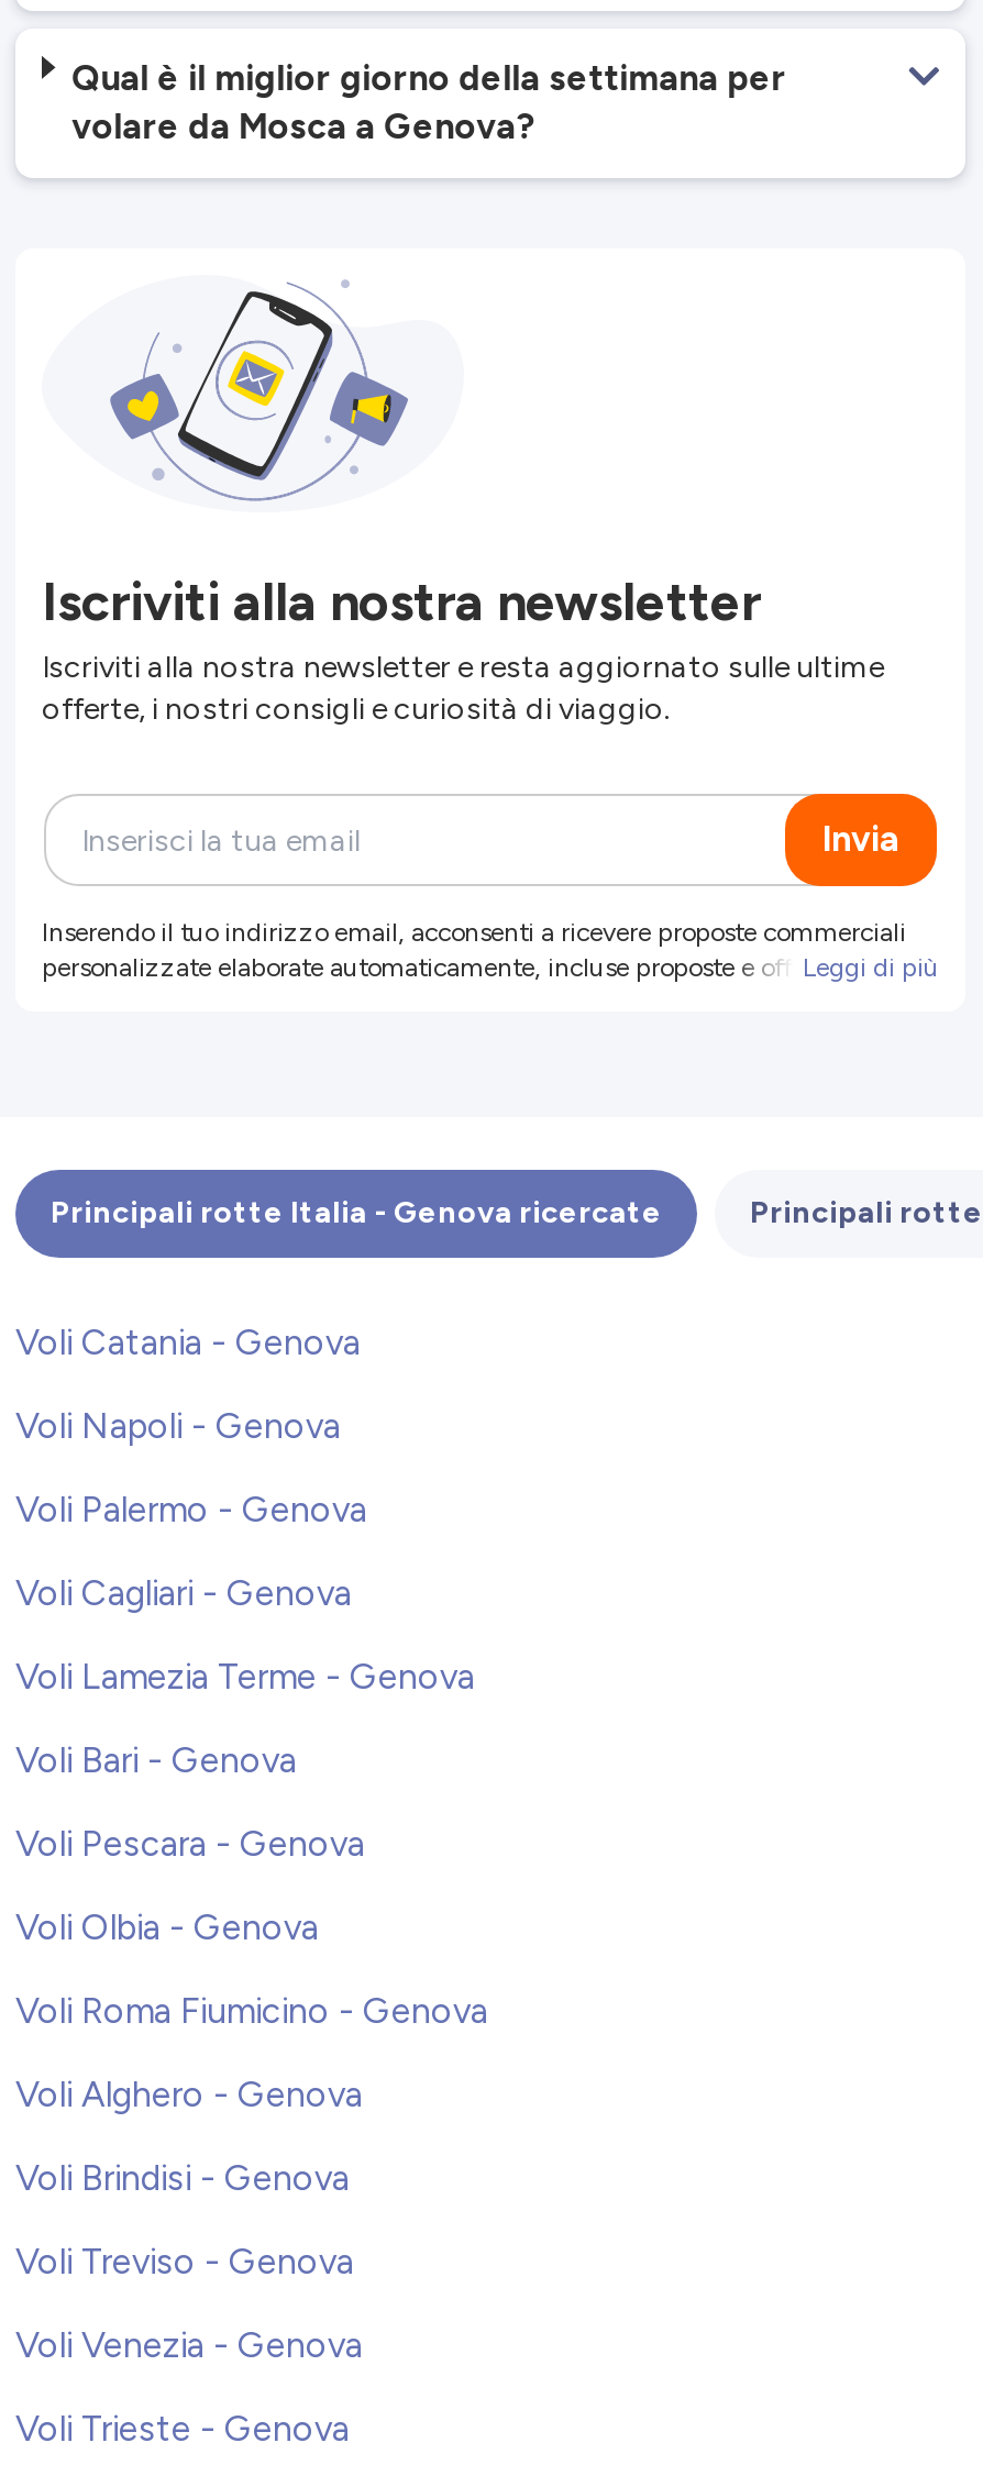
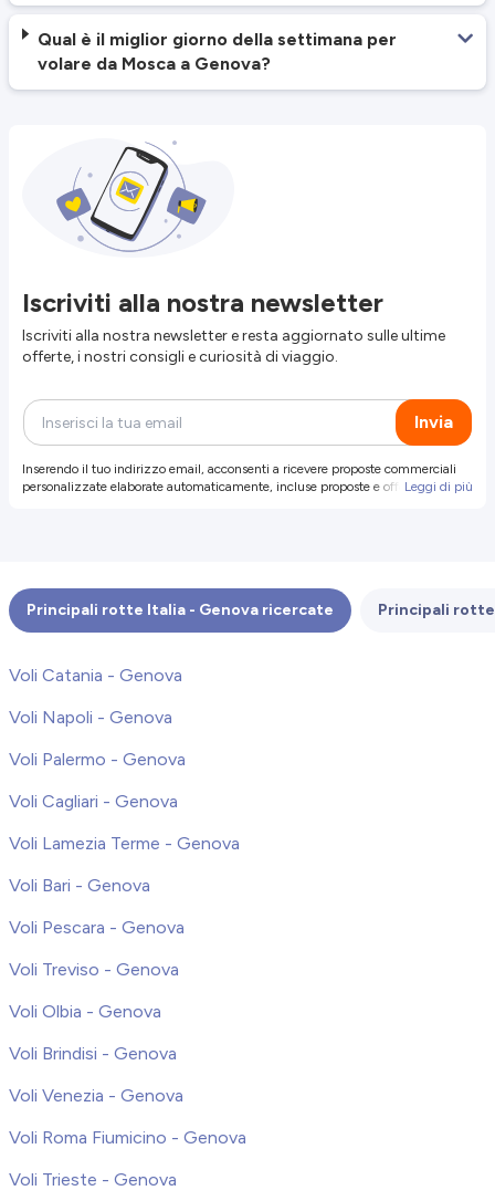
moved [15,1907,350,2199] -> [9,1001,177,1064]: Voli Olbia - Genova | Voli Brindisi - Genova
moved [15,1990,488,2032] -> [9,1127,246,1148]: Voli Roma Fiumicino - Genova
[15,2074,363,2116] Voli Alghero - Genova -> none
moved [15,2241,354,2283] -> [9,959,179,980]: Voli Treviso - Genova
moved [15,2325,363,2366] -> [9,1085,183,1106]: Voli Venezia - Genova

